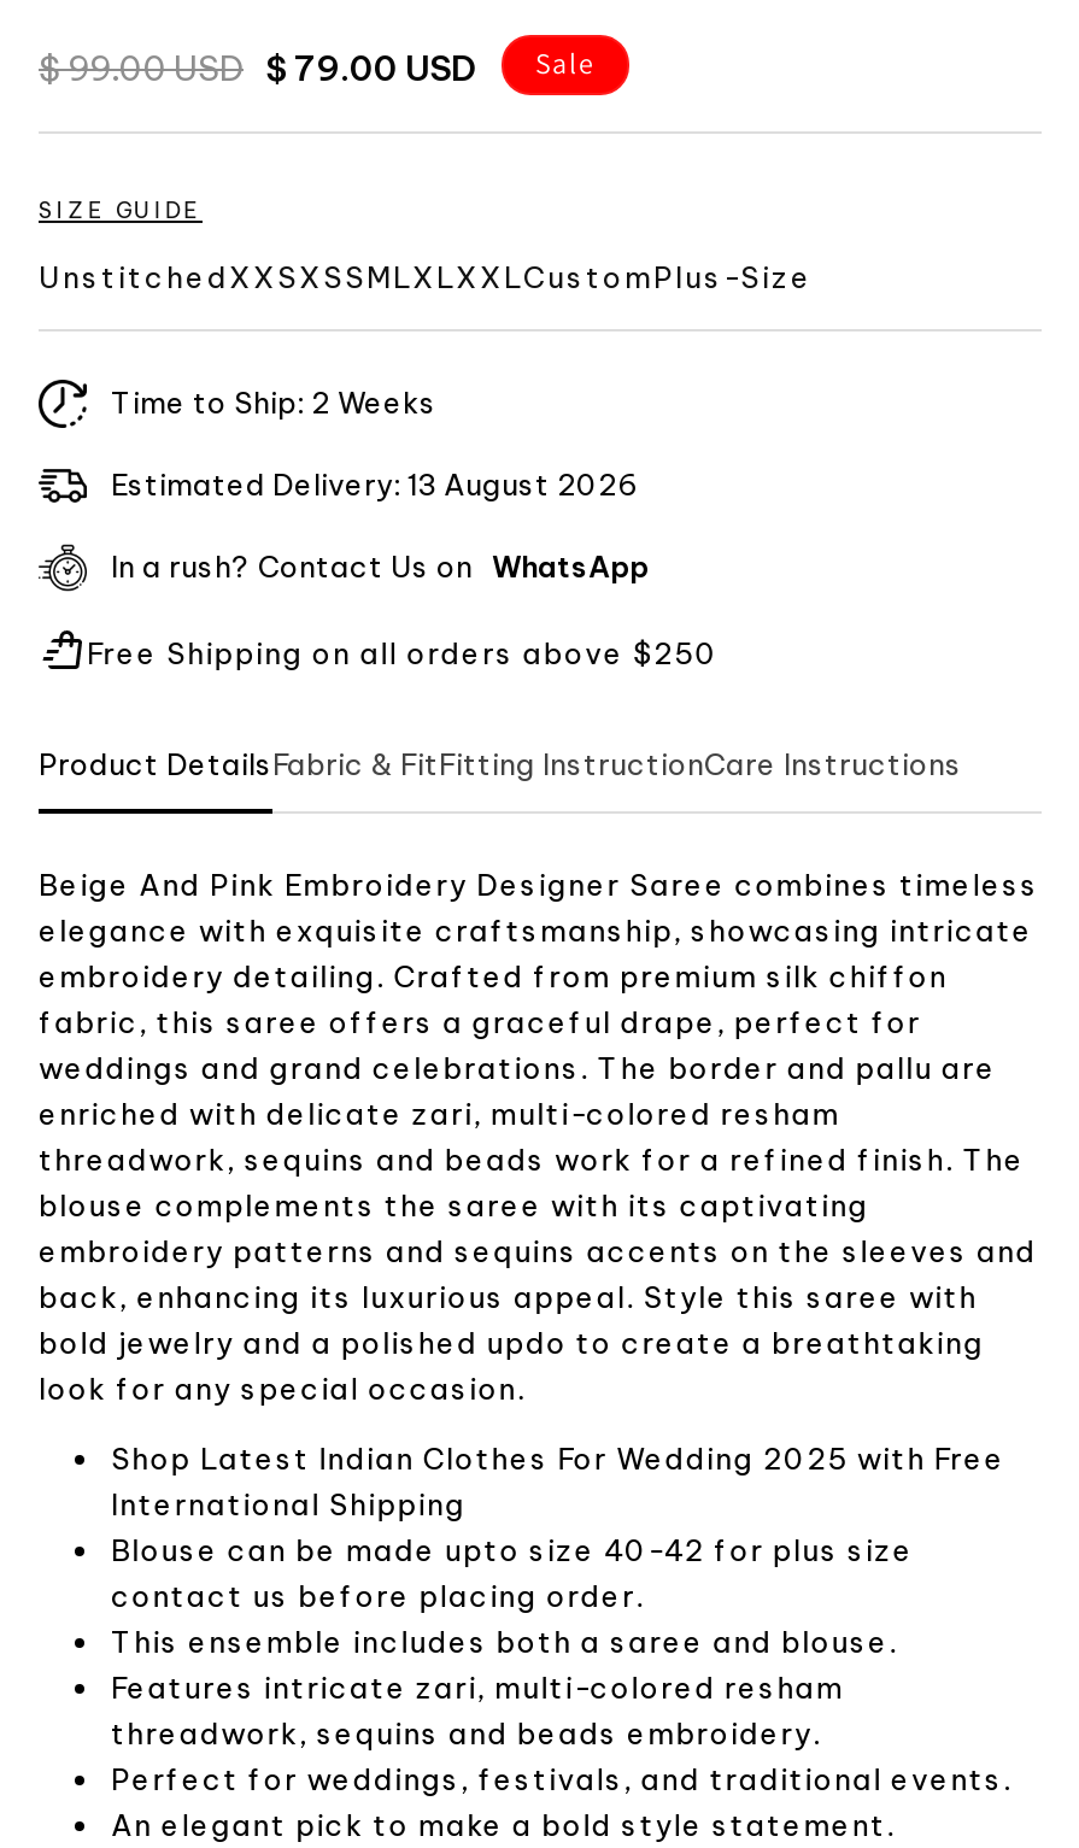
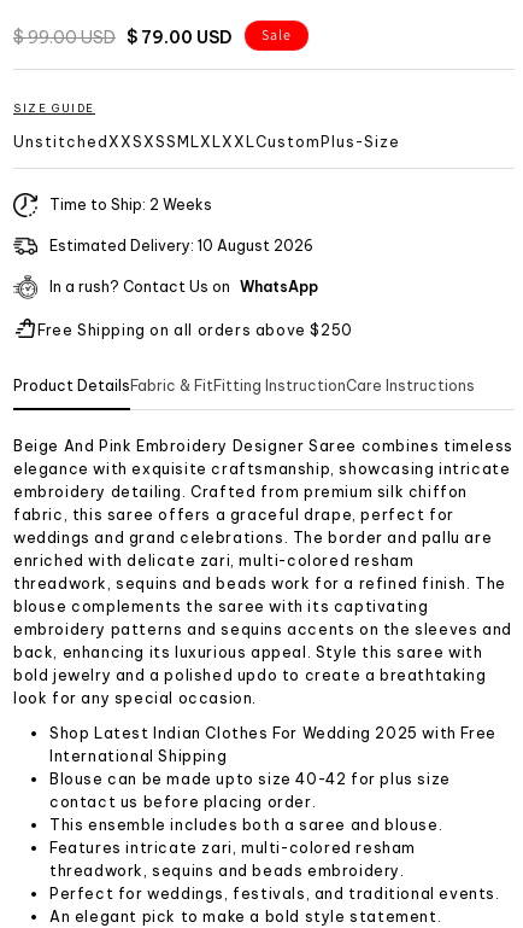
[111,467,637,503] Estimated Delivery: 13 August 2026 -> [49,237,313,255] Estimated Delivery: 10 August 2026

